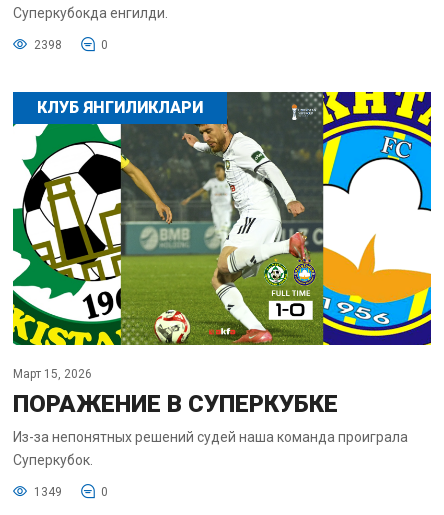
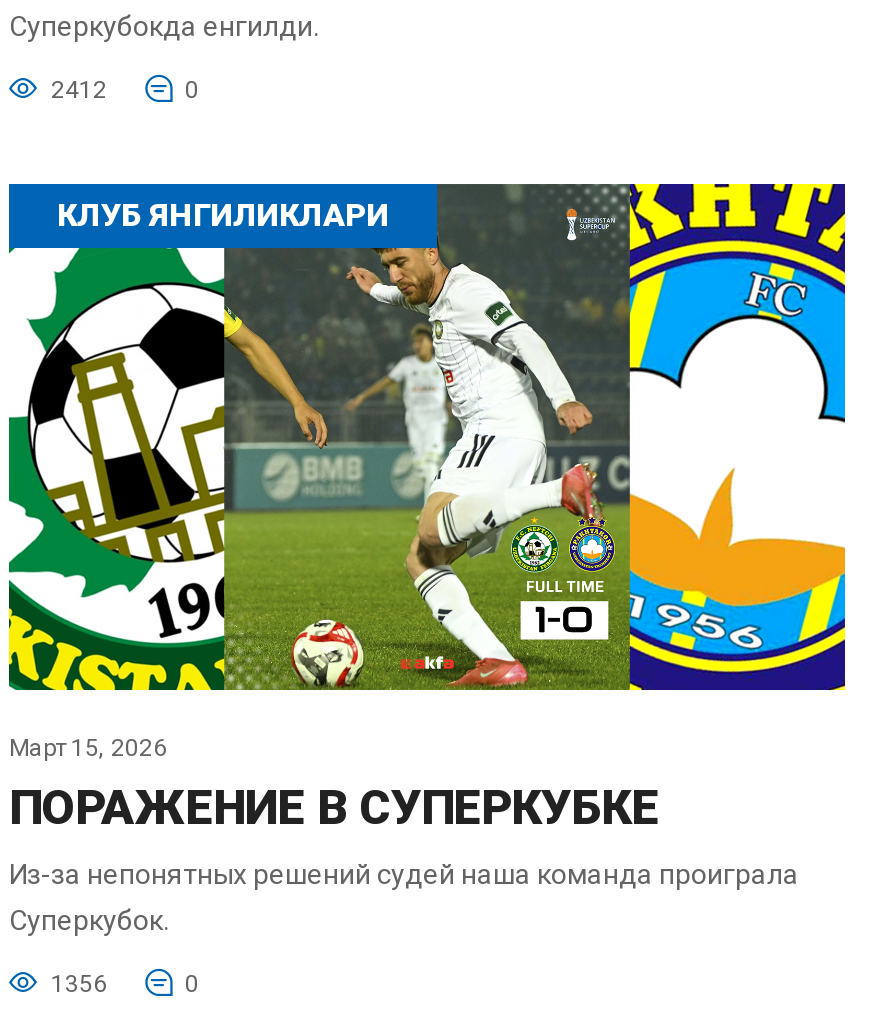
[34,38,62,52] 2398 -> [51,75,107,103] 2412
[34,485,62,499] 1349 -> [51,970,107,998] 1356

